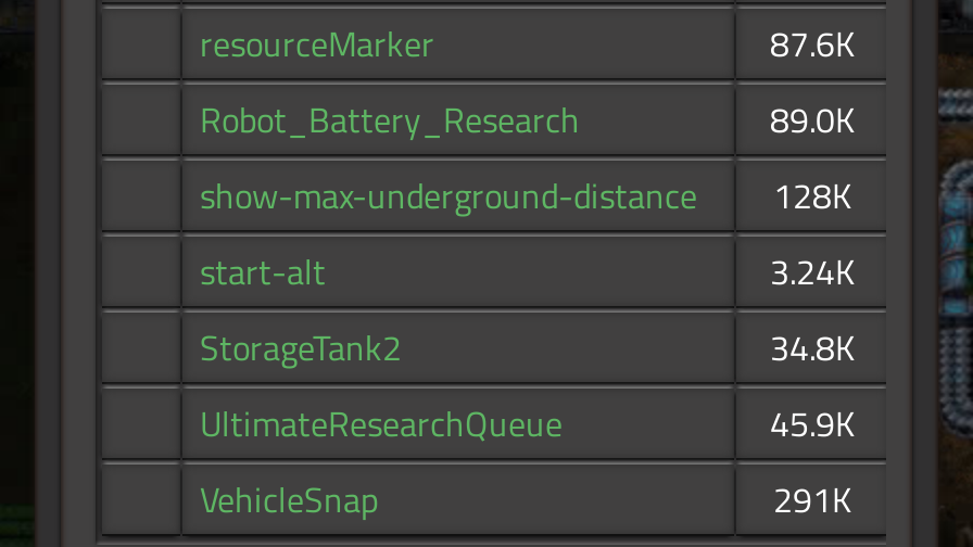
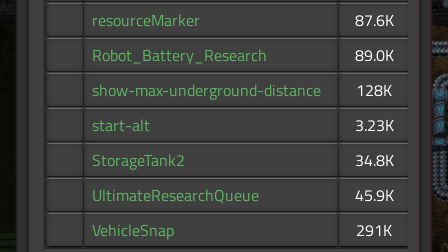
[770,246,855,298] 3.24K -> [354,113,393,137] 3.23K

